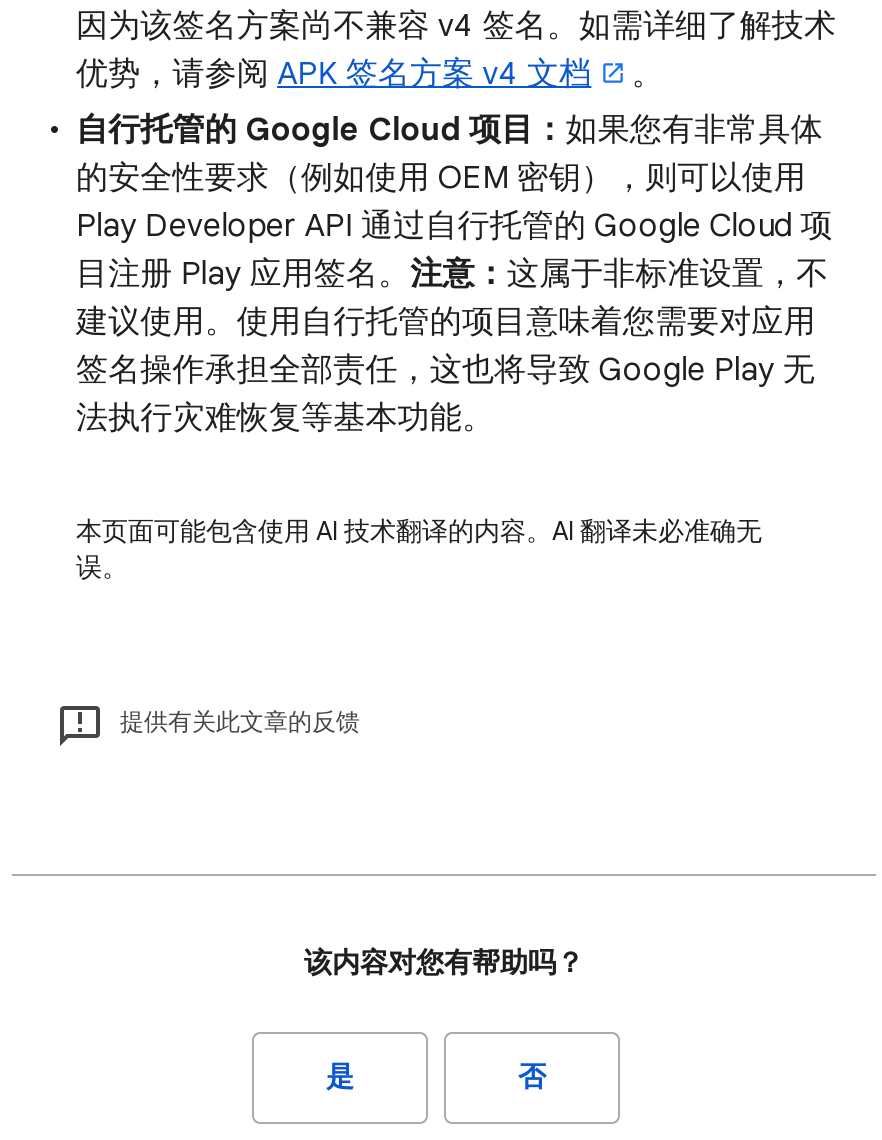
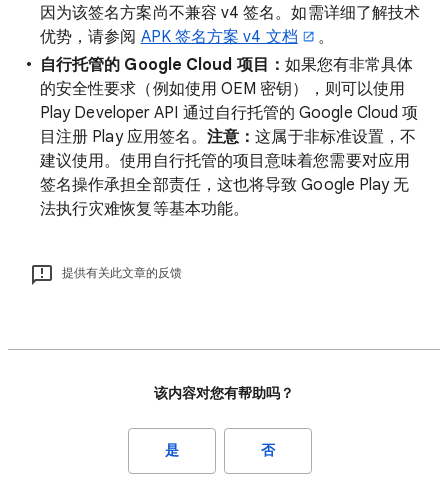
[76,514,762,584] 本页面可能包含使用 AI 技术翻译的内容。AI 翻译未必准确无 | 误。 -> none

